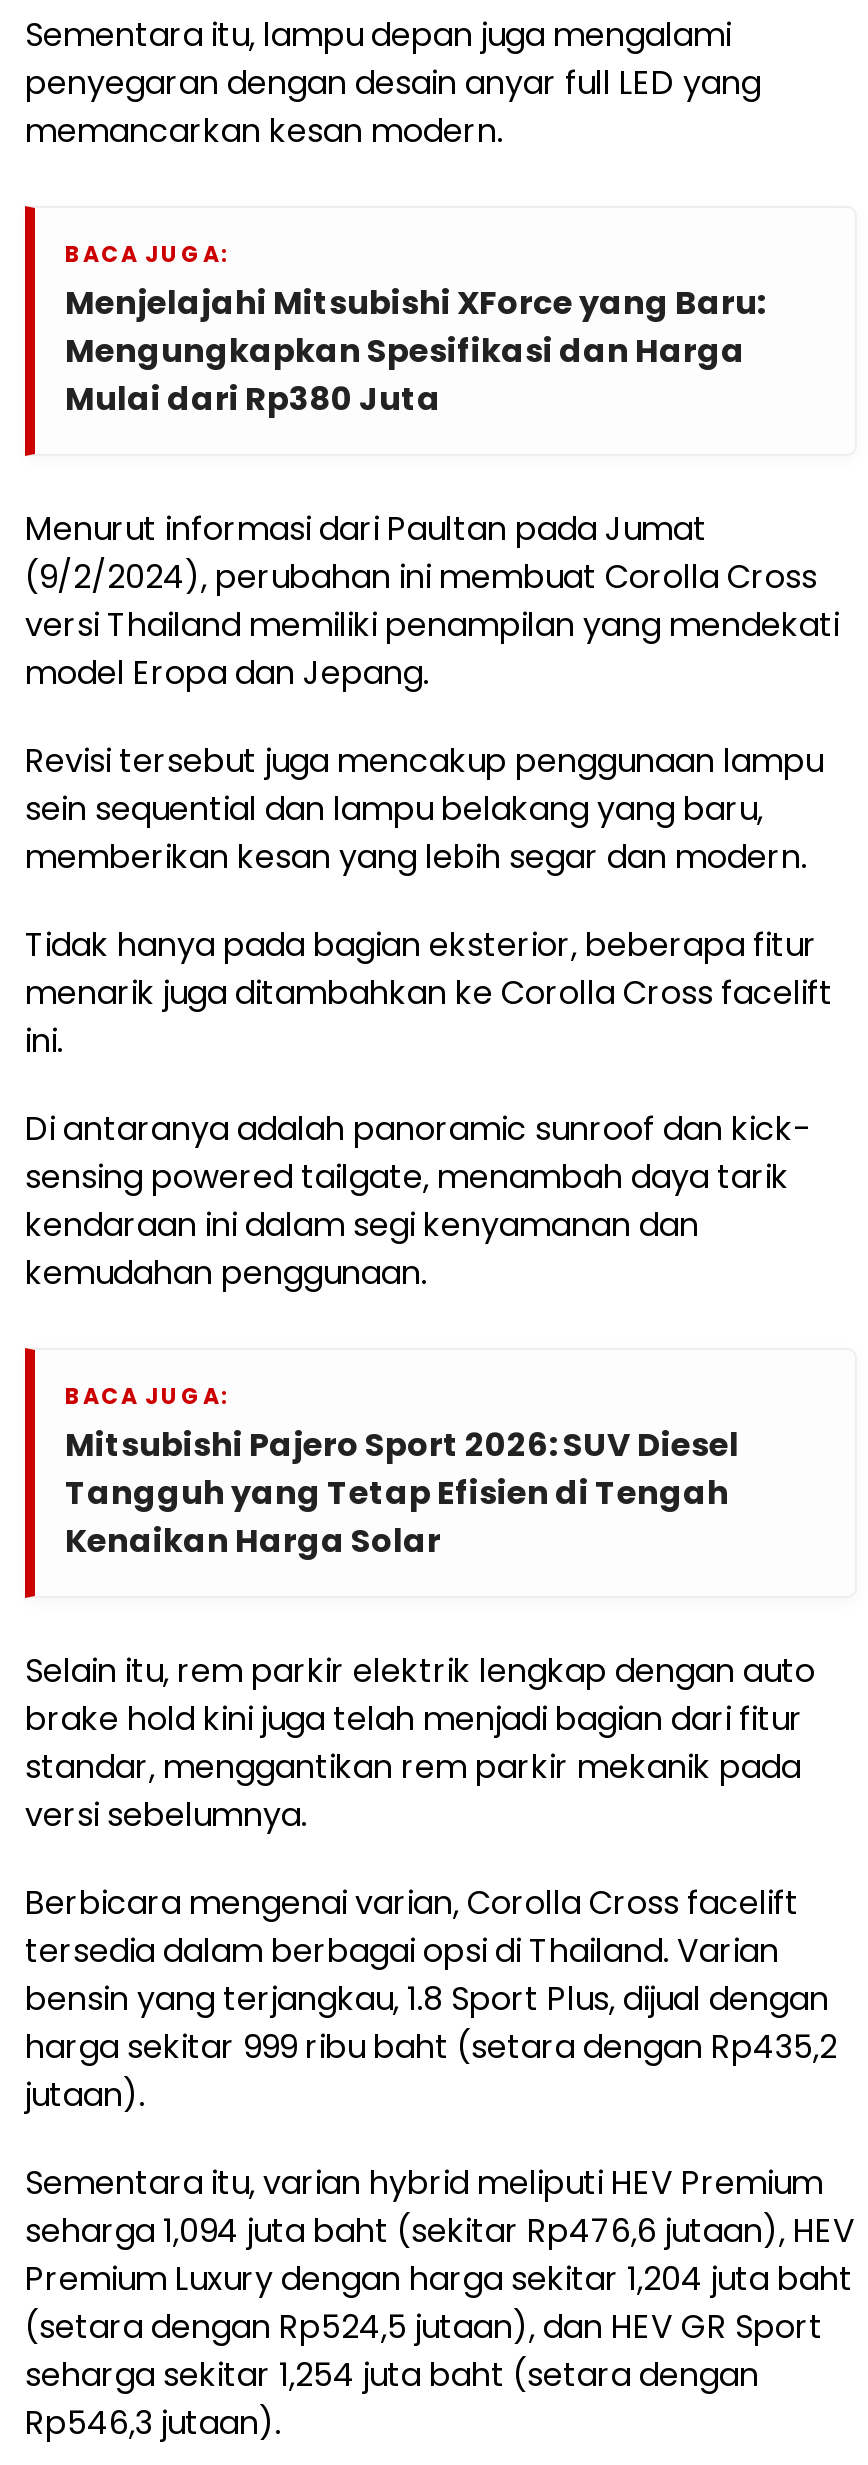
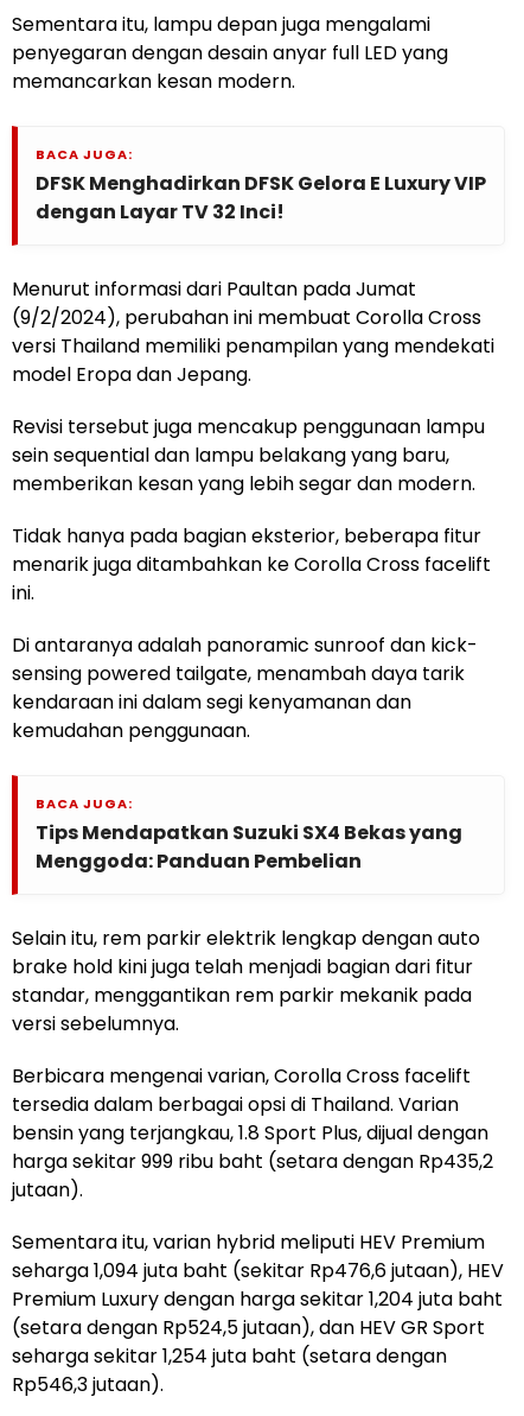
[65,280,765,422] Menjelajahi Mitsubishi XForce yang Baru: | Mengungkapkan Spesifikasi dan Harga | Mulai dari Rp380 Juta -> [36,169,486,225] DFSK Menghadirkan DFSK Gelora E Luxury VIP | dengan Layar TV 32 Inci!
[65,1422,739,1564] Mitsubishi Pajero Sport 2026: SUV Diesel | Tangguh yang Tetap Efisien di Tengah | Kenaikan Harga Solar -> [36,819,462,875] Tips Mendapatkan Suzuki SX4 Bekas yang | Menggoda: Panduan Pembelian

